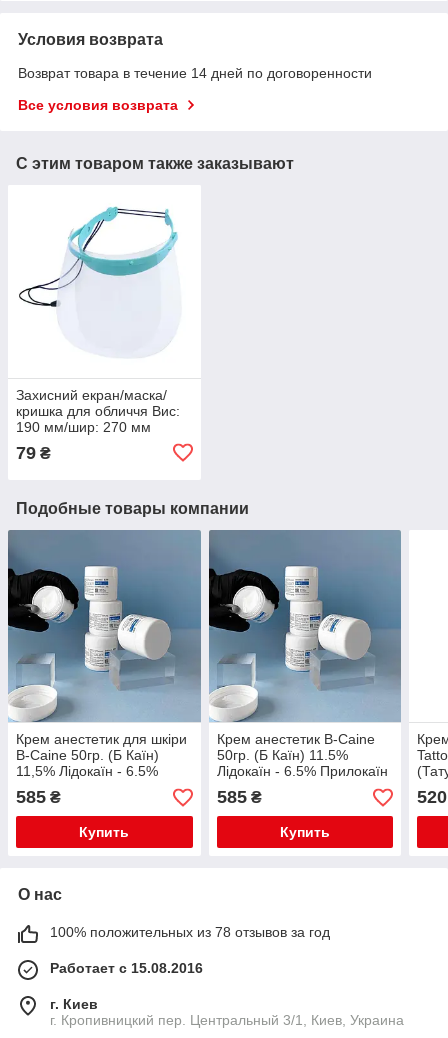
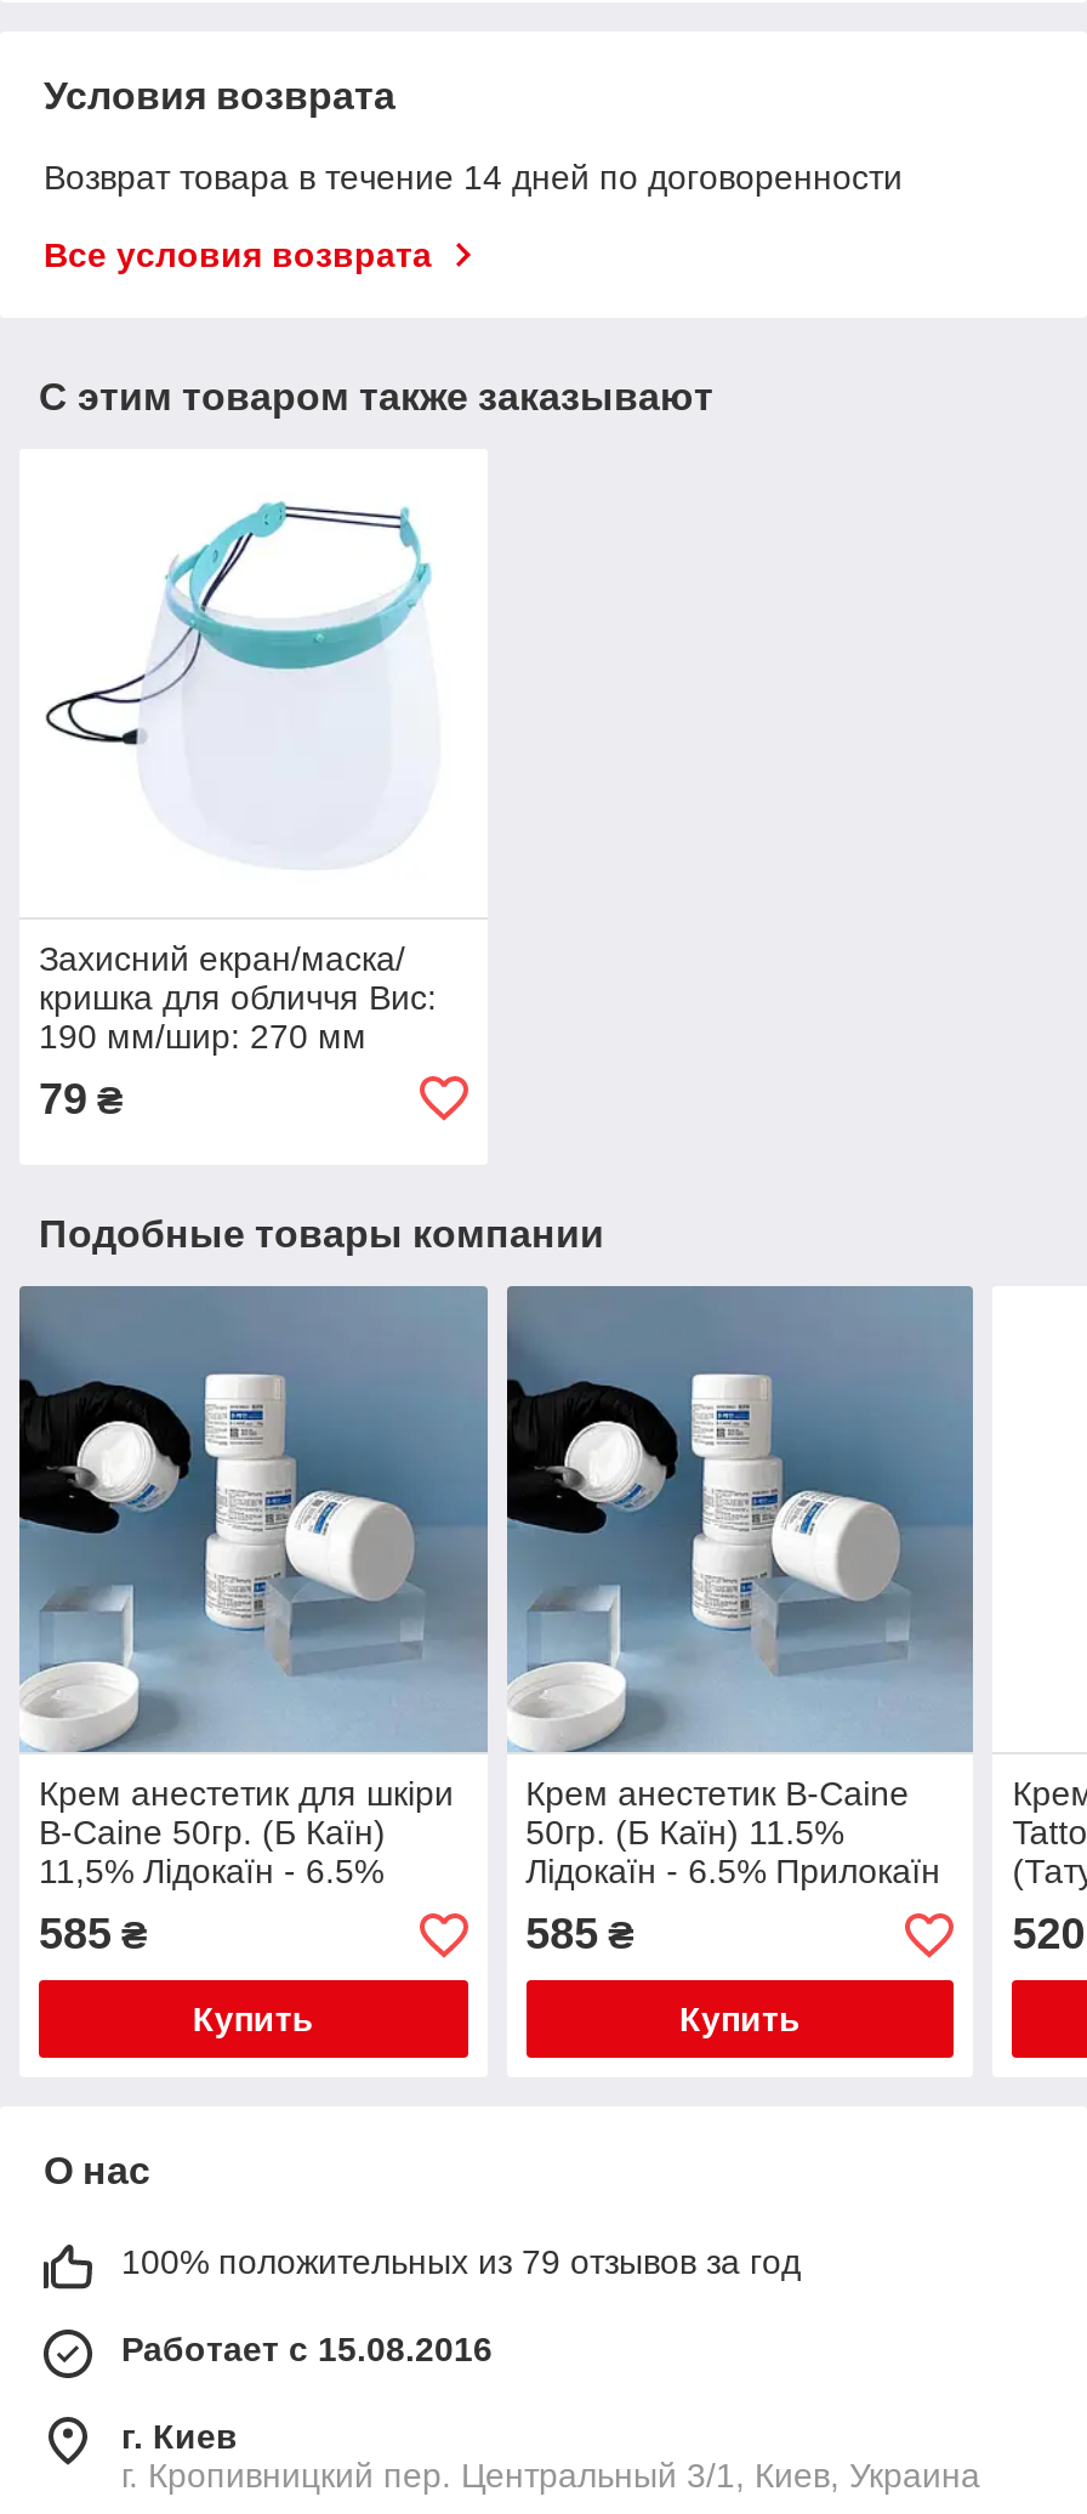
[50,924,330,940] 100% положительных из 78 отзывов за год -> [121,2243,801,2282] 100% положительных из 79 отзывов за год

